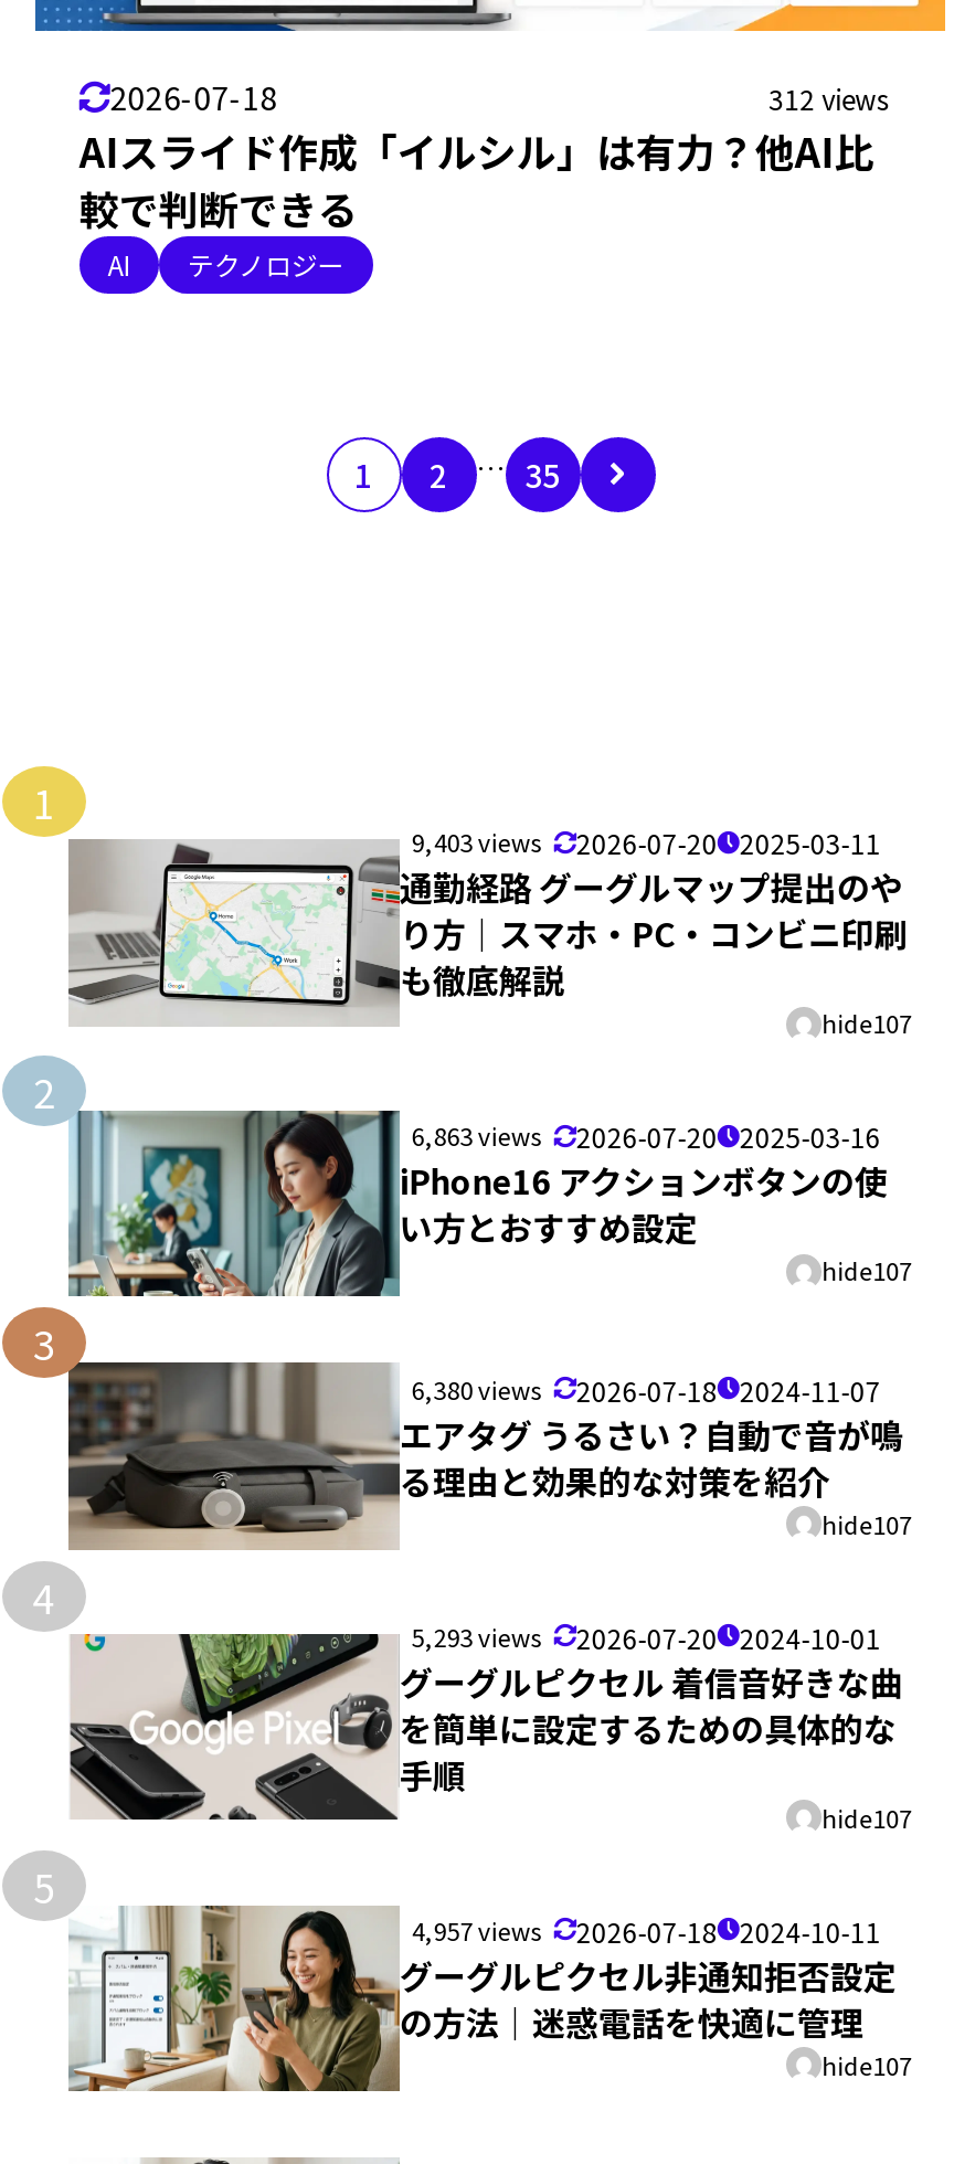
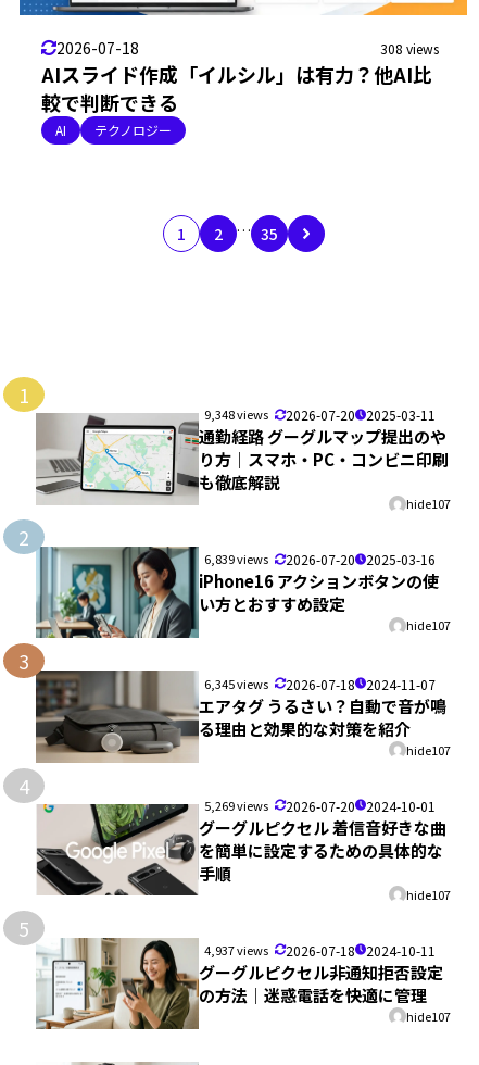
[769,79,888,116] 312 views -> [380,39,439,57] 308 views
[412,824,881,861] 9,403 views 2026-07-20 2025-03-11 -> [205,405,435,424] 9,348 views 2026-07-20 2025-03-11
[412,1118,881,1155] 6,863 views 2026-07-20 2025-03-16 -> [205,550,435,569] 6,839 views 2026-07-20 2025-03-16
[412,1370,881,1408] 6,380 views 2026-07-18 2024-11-07 -> [205,674,435,693] 6,345 views 2026-07-18 2024-11-07
[412,1618,881,1656] 5,293 views 2026-07-20 2024-10-01 -> [205,796,435,815] 5,269 views 2026-07-20 2024-10-01
[412,1912,881,1950] 4,957 views 2026-07-18 2024-10-11 -> [205,941,435,959] 4,937 views 2026-07-18 2024-10-11

